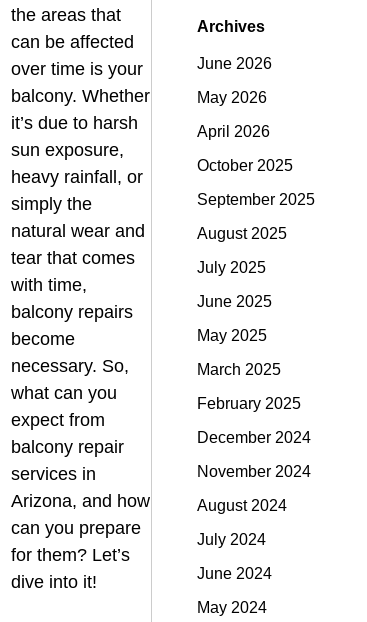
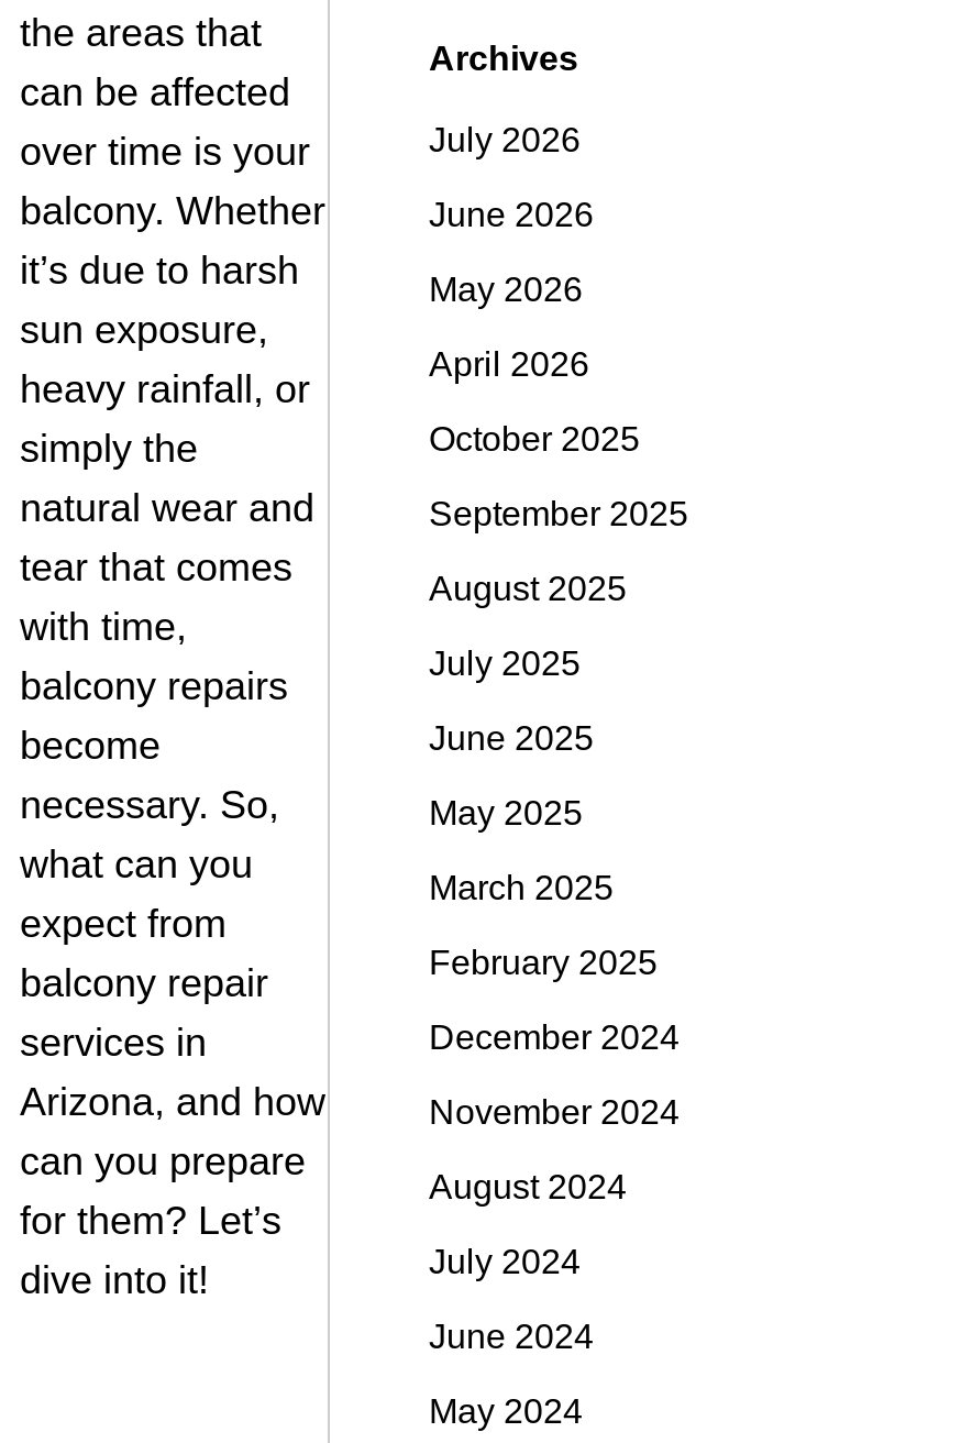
none -> [429,121,581,159] July 2026

